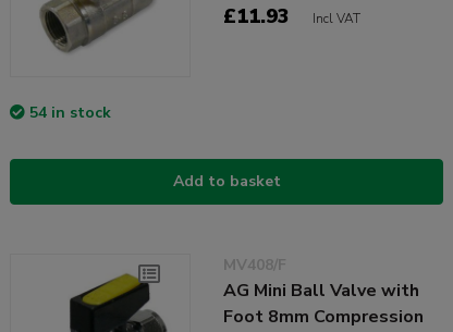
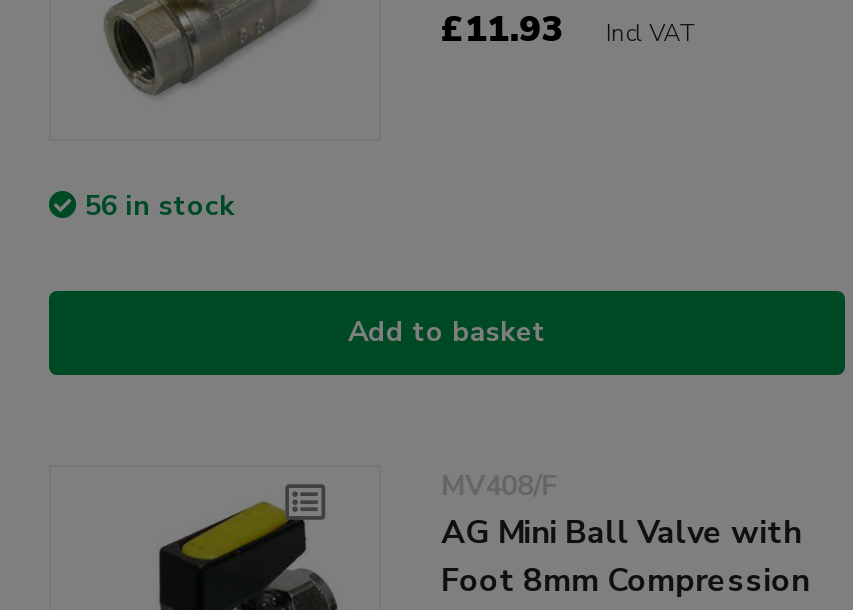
[29,102,111,123] 54 in stock -> [85,188,235,226] 56 in stock

